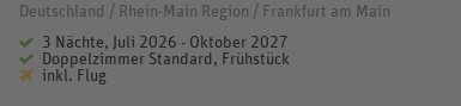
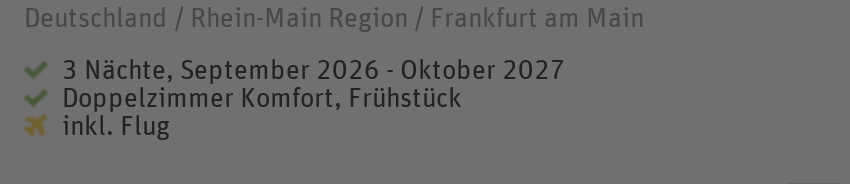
[42,34,289,51] 3 Nächte, Juli 2026 - Oktober 2027 -> [62,58,566,86] 3 Nächte, September 2026 - Oktober 2027
[42,51,290,68] Doppelzimmer Standard, Frühstück -> [62,86,462,114] Doppelzimmer Komfort, Frühstück

